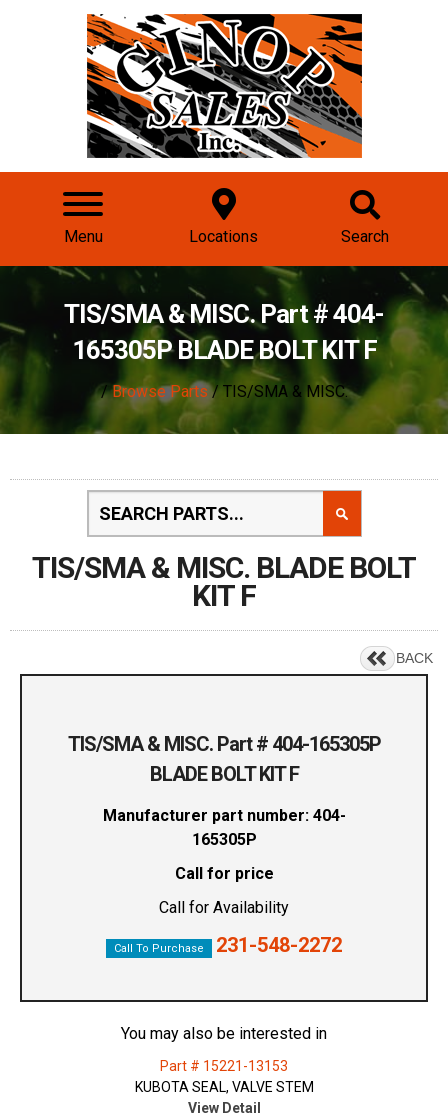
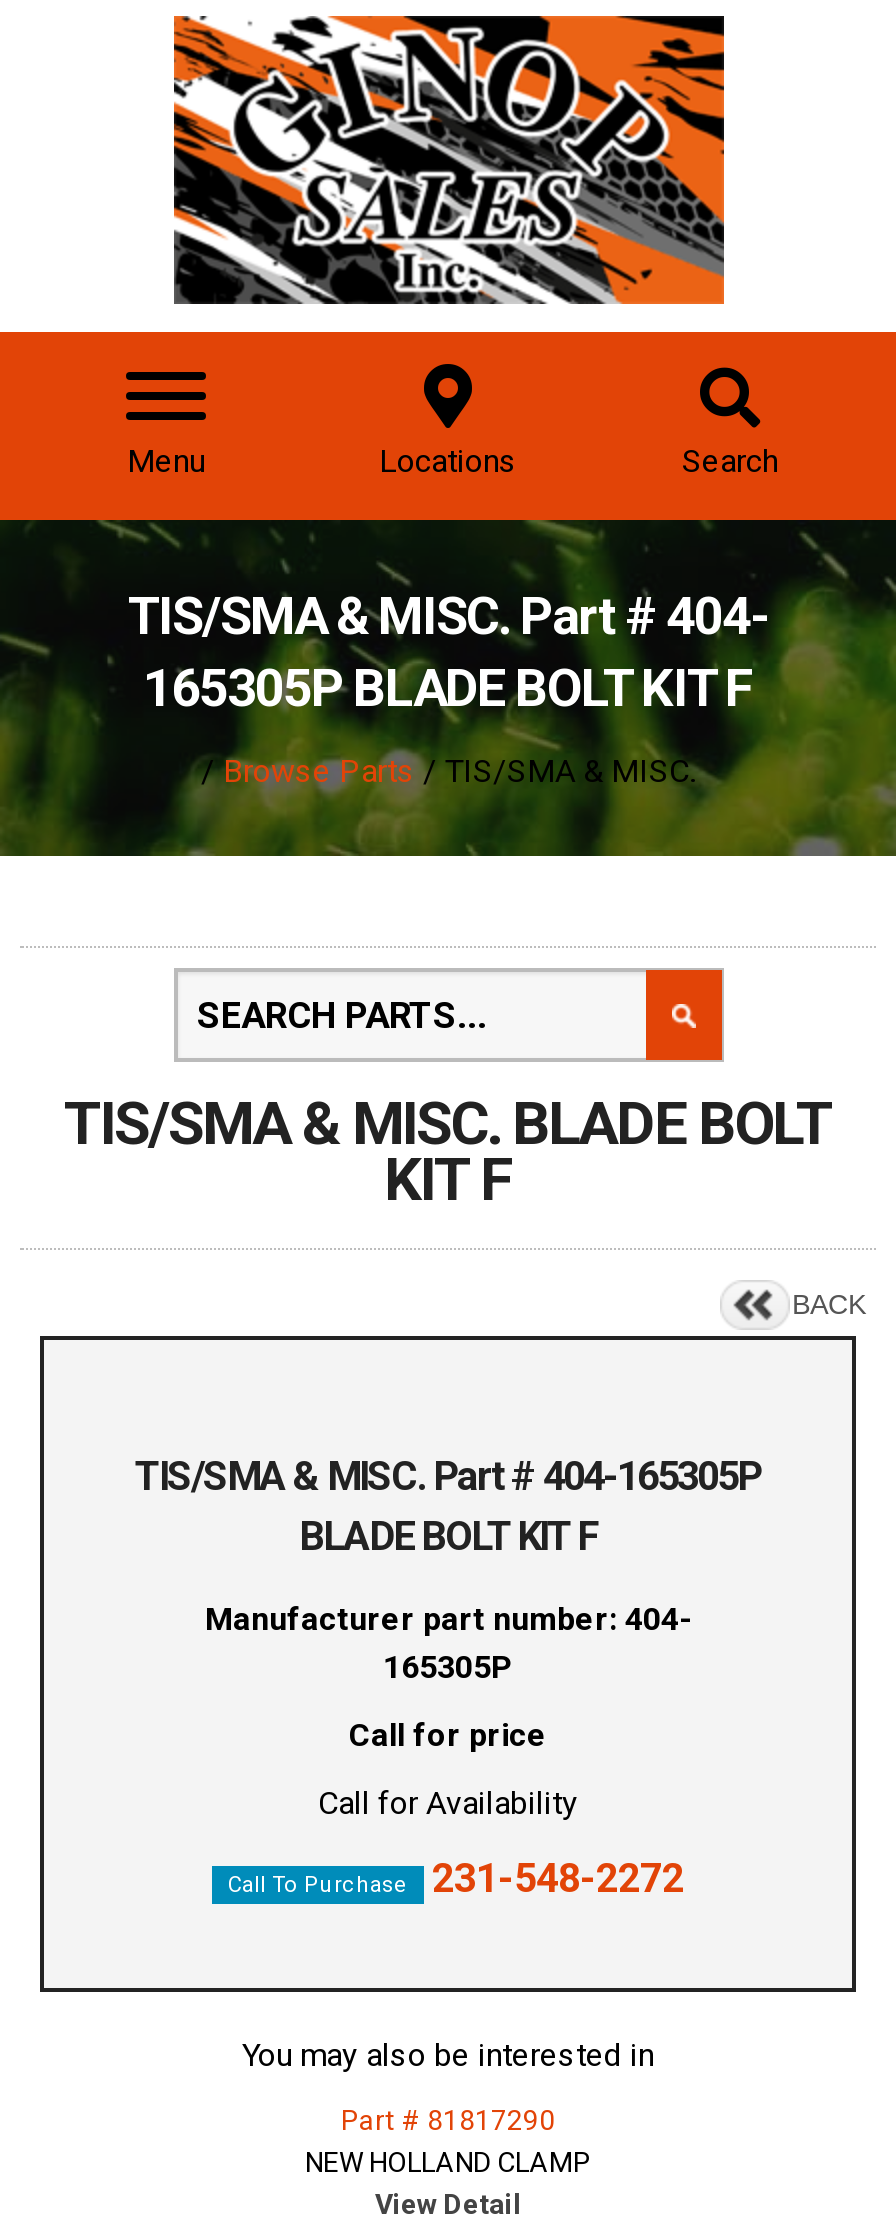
[134,1058,313,1095] Part # 15221-13153 | KUBOTA SEAL, VALVE STEM -> [305,2105,591,2179] Part # 81817290 | NEW HOLLAND CLAMP

